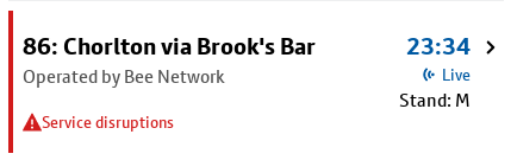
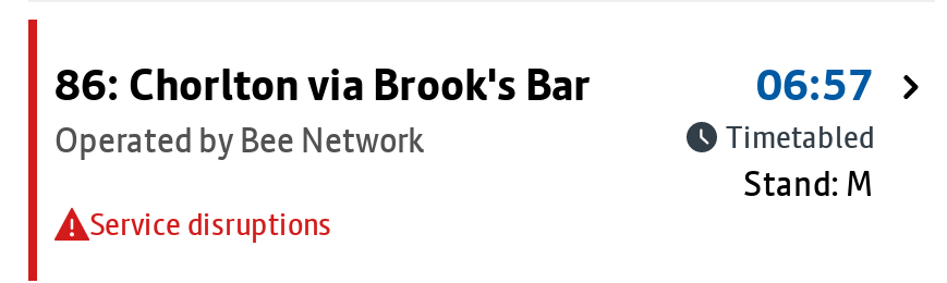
[406,32,471,84] 23:34 | Live -> [726,59,874,155] 06:57 | Timetabled

